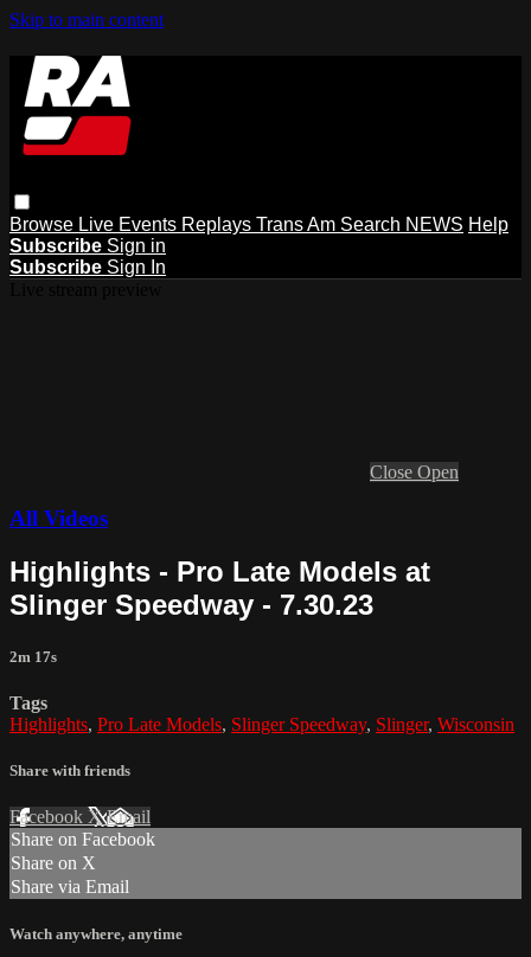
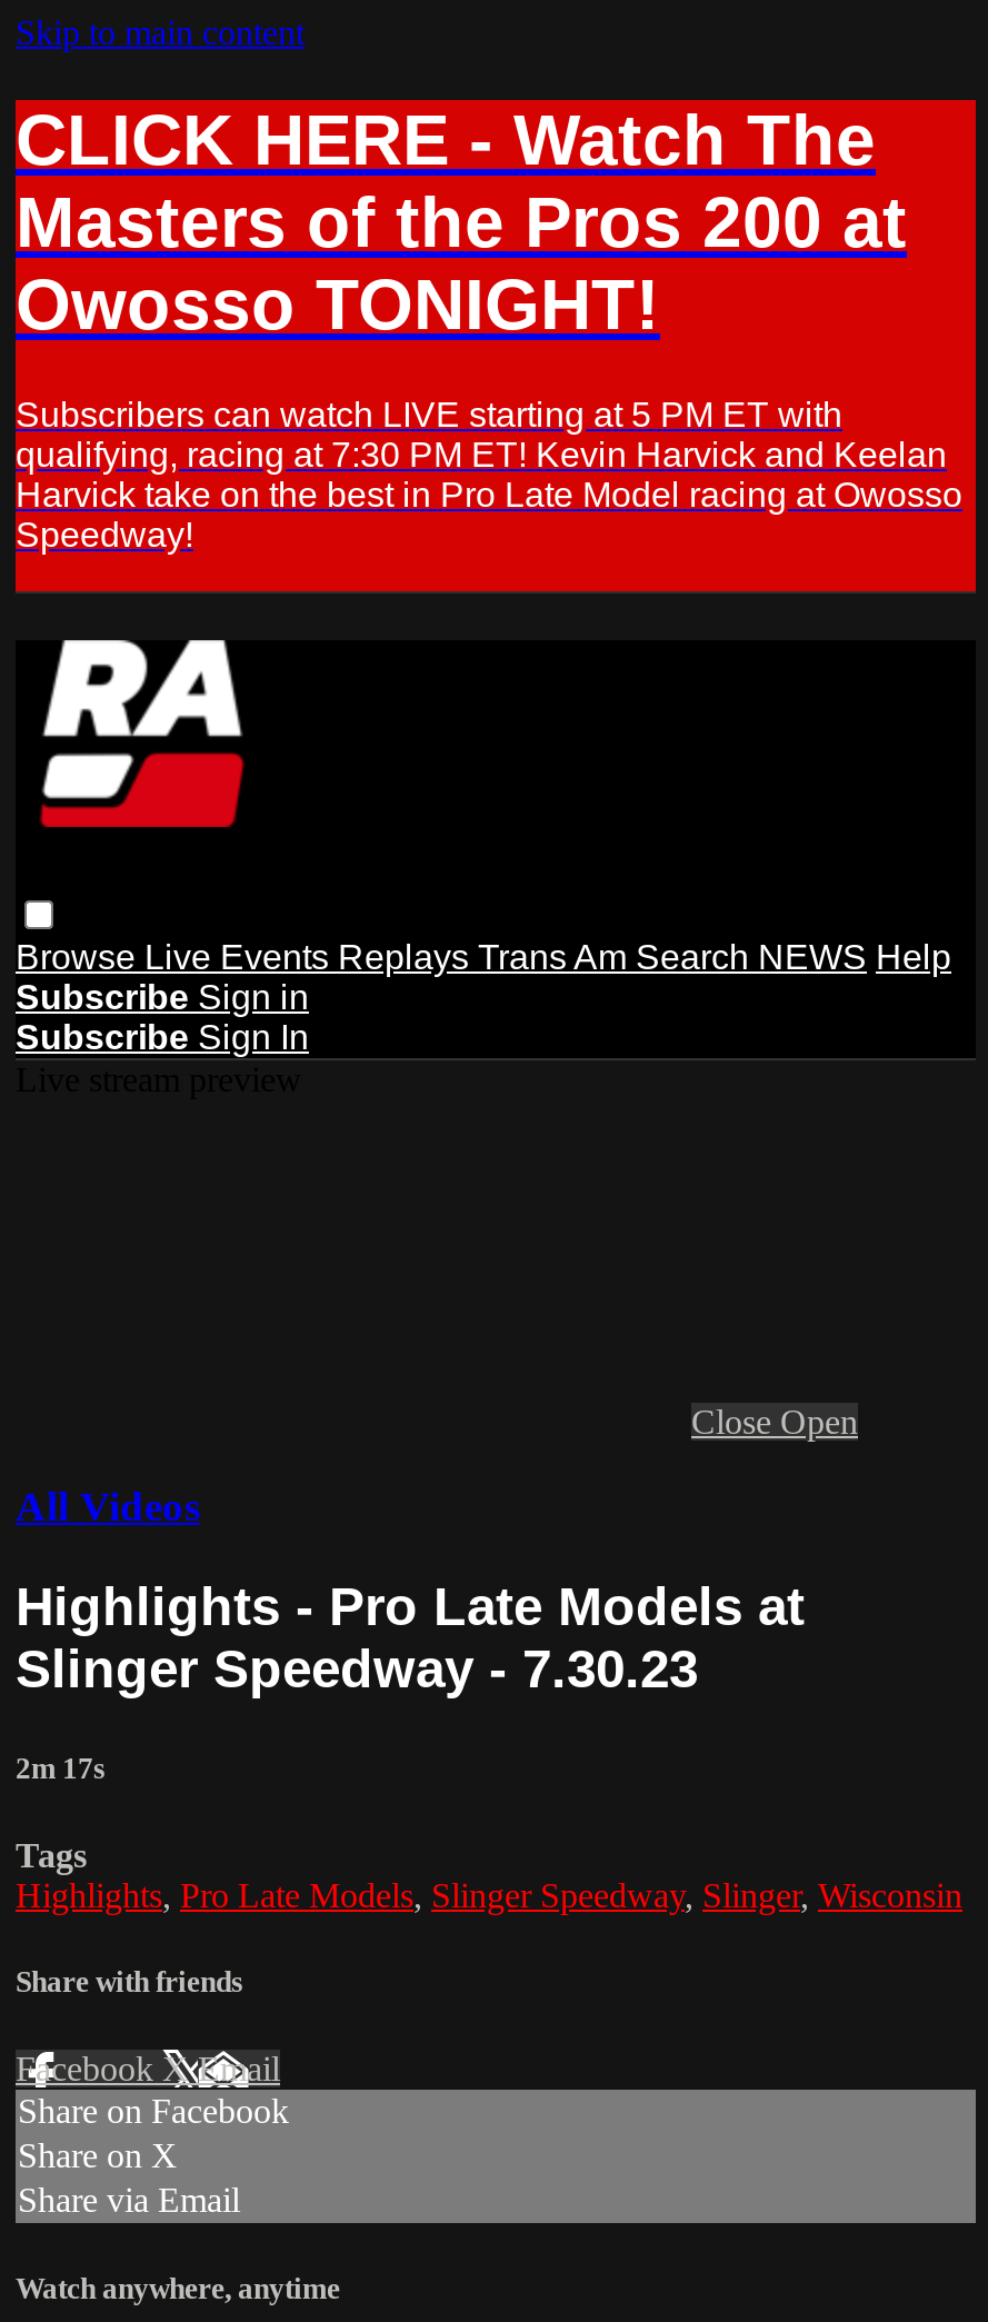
none -> [13,98,978,553] [image] | CLICK HERE - Watch The | Masters of the Pros 200 at | Owosso TONIGHT! | Subscribers can watch LIVE starting at 5 PM ET with | qualifying, racing at 7:30 PM ET! Kevin Harvick and Keelan | Harvick take on the best in Pro Late Model racing at Owosso | Speedway!

